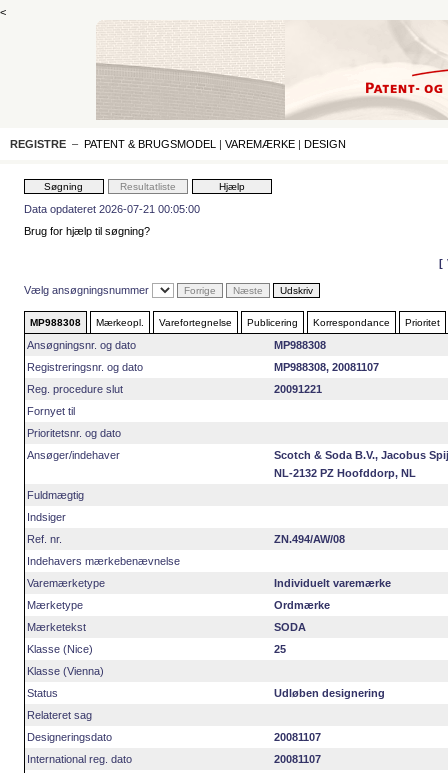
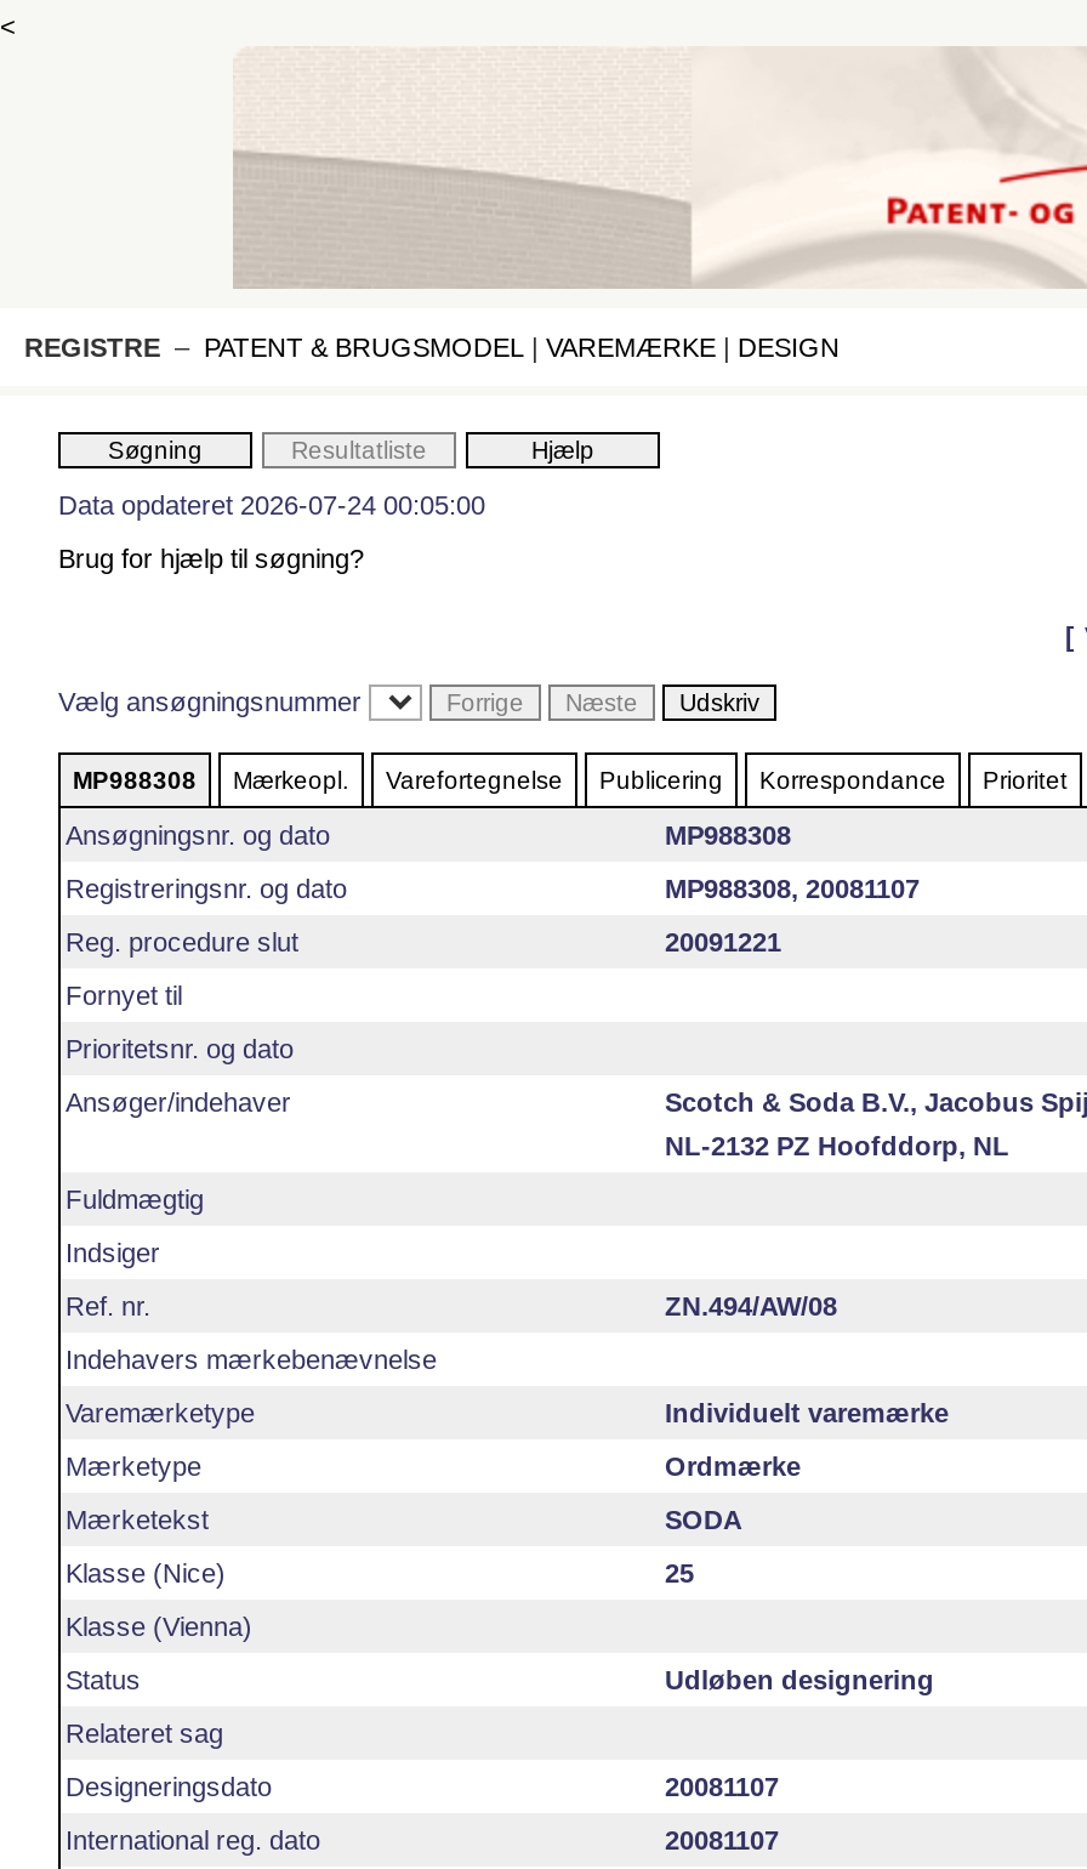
[24,203,200,215] Data opdateret 2026-07-21 00:05:00 -> [58,490,485,519] Data opdateret 2026-07-24 00:05:00

